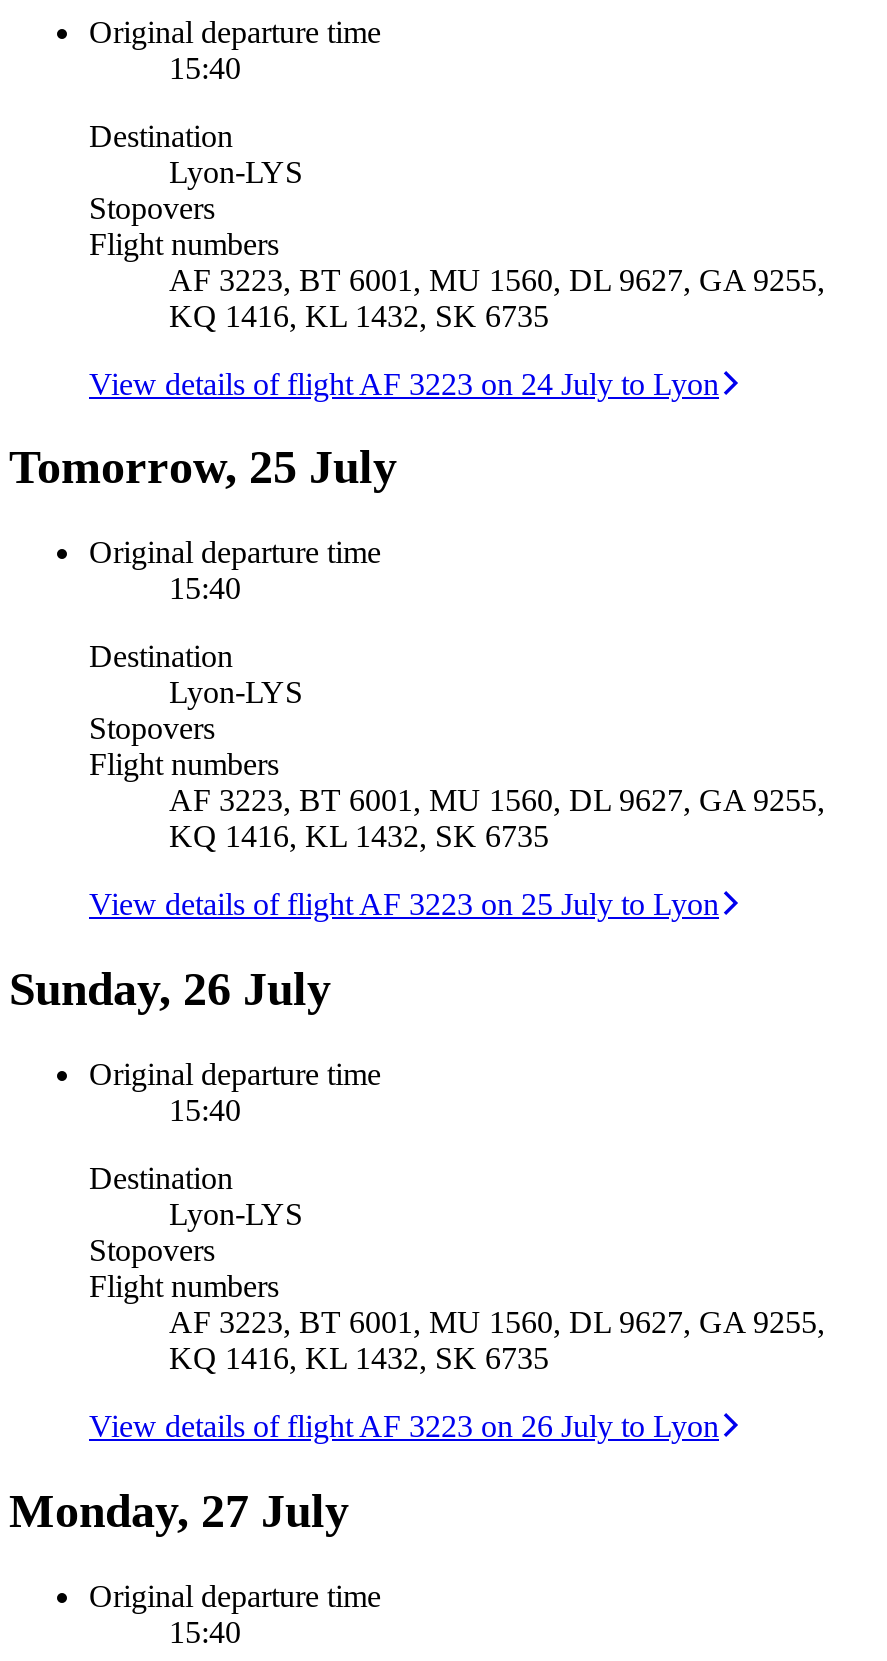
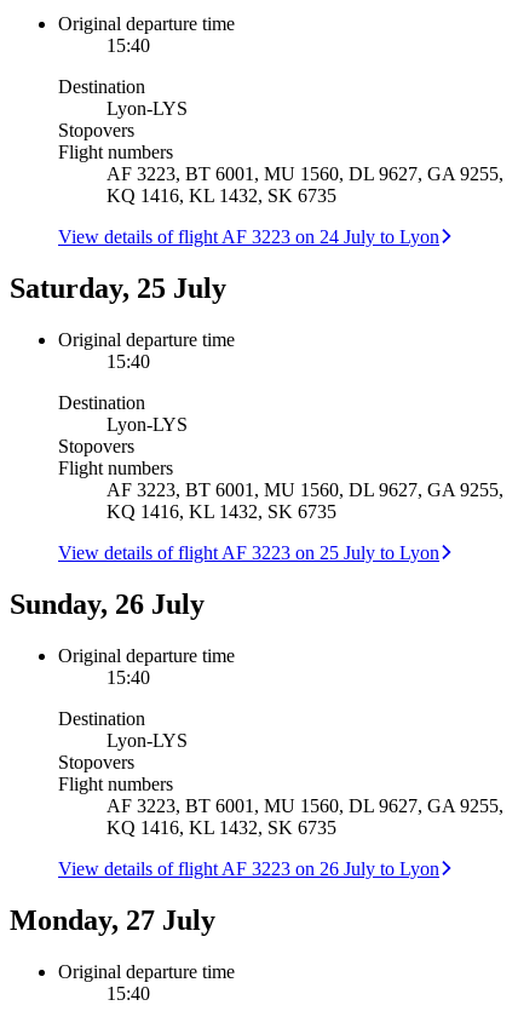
[9,442,397,494] Tomorrow, 25 July -> [10,273,226,304] Saturday, 25 July

